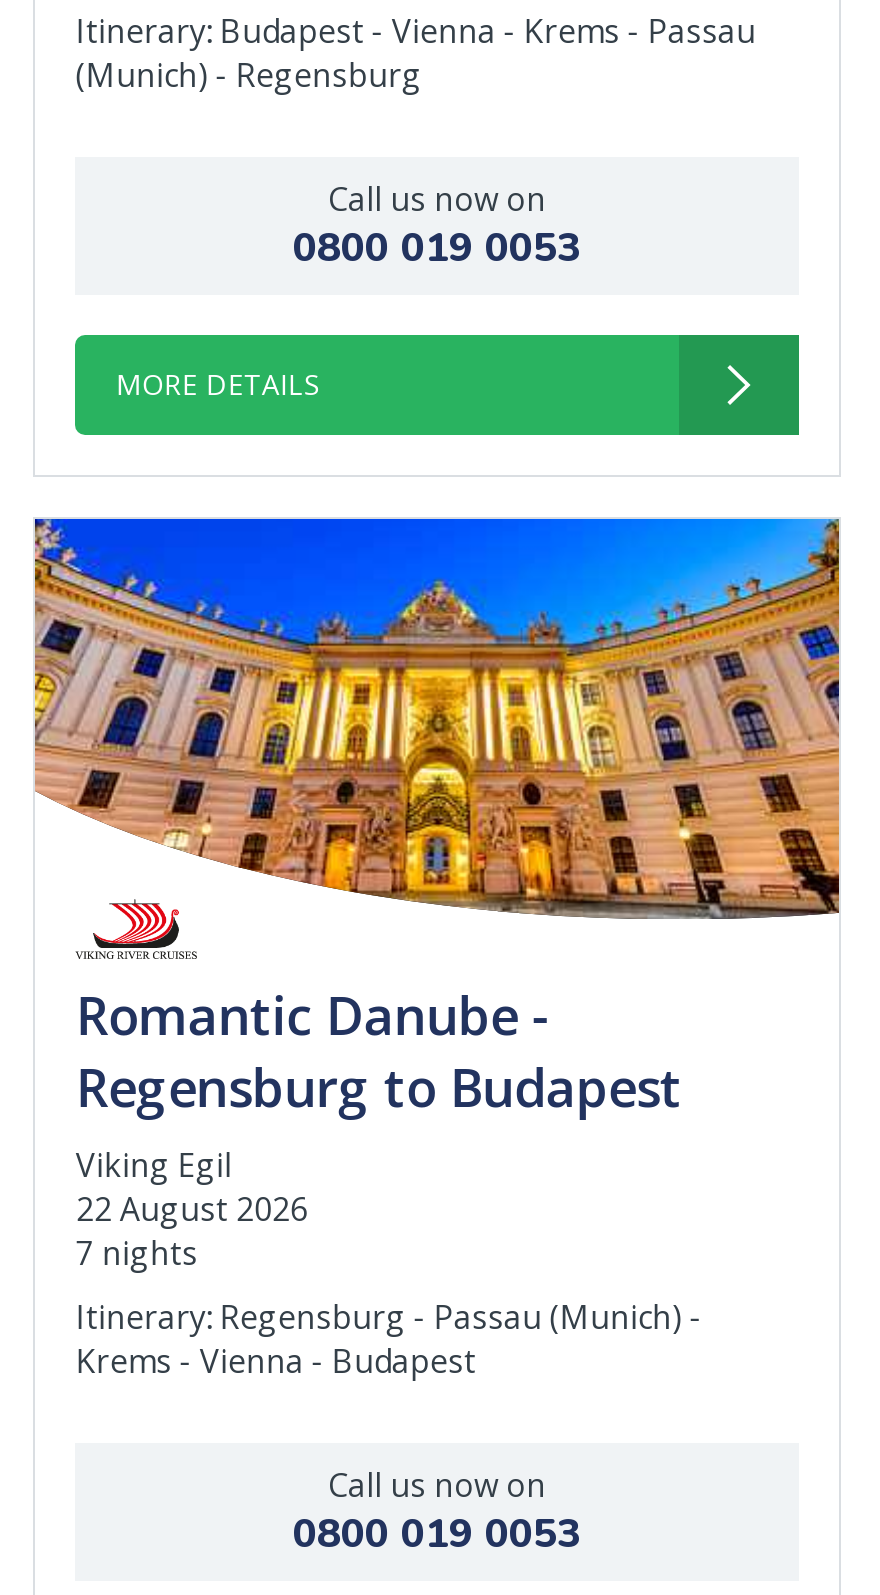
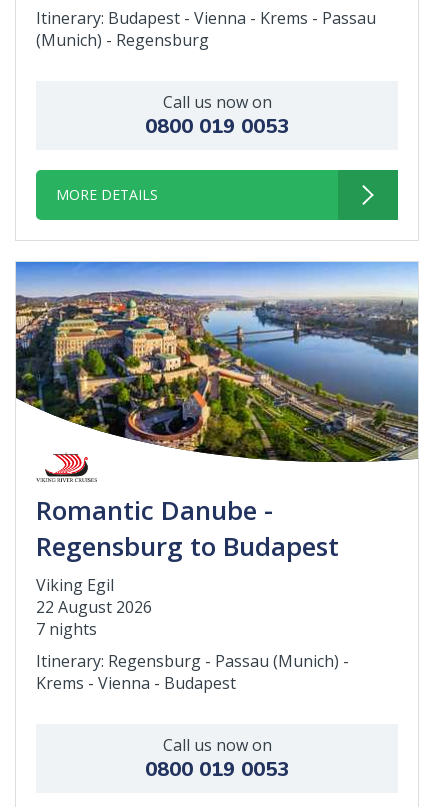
[33,519,841,919] [image] -> [15,261,419,462] [image]

